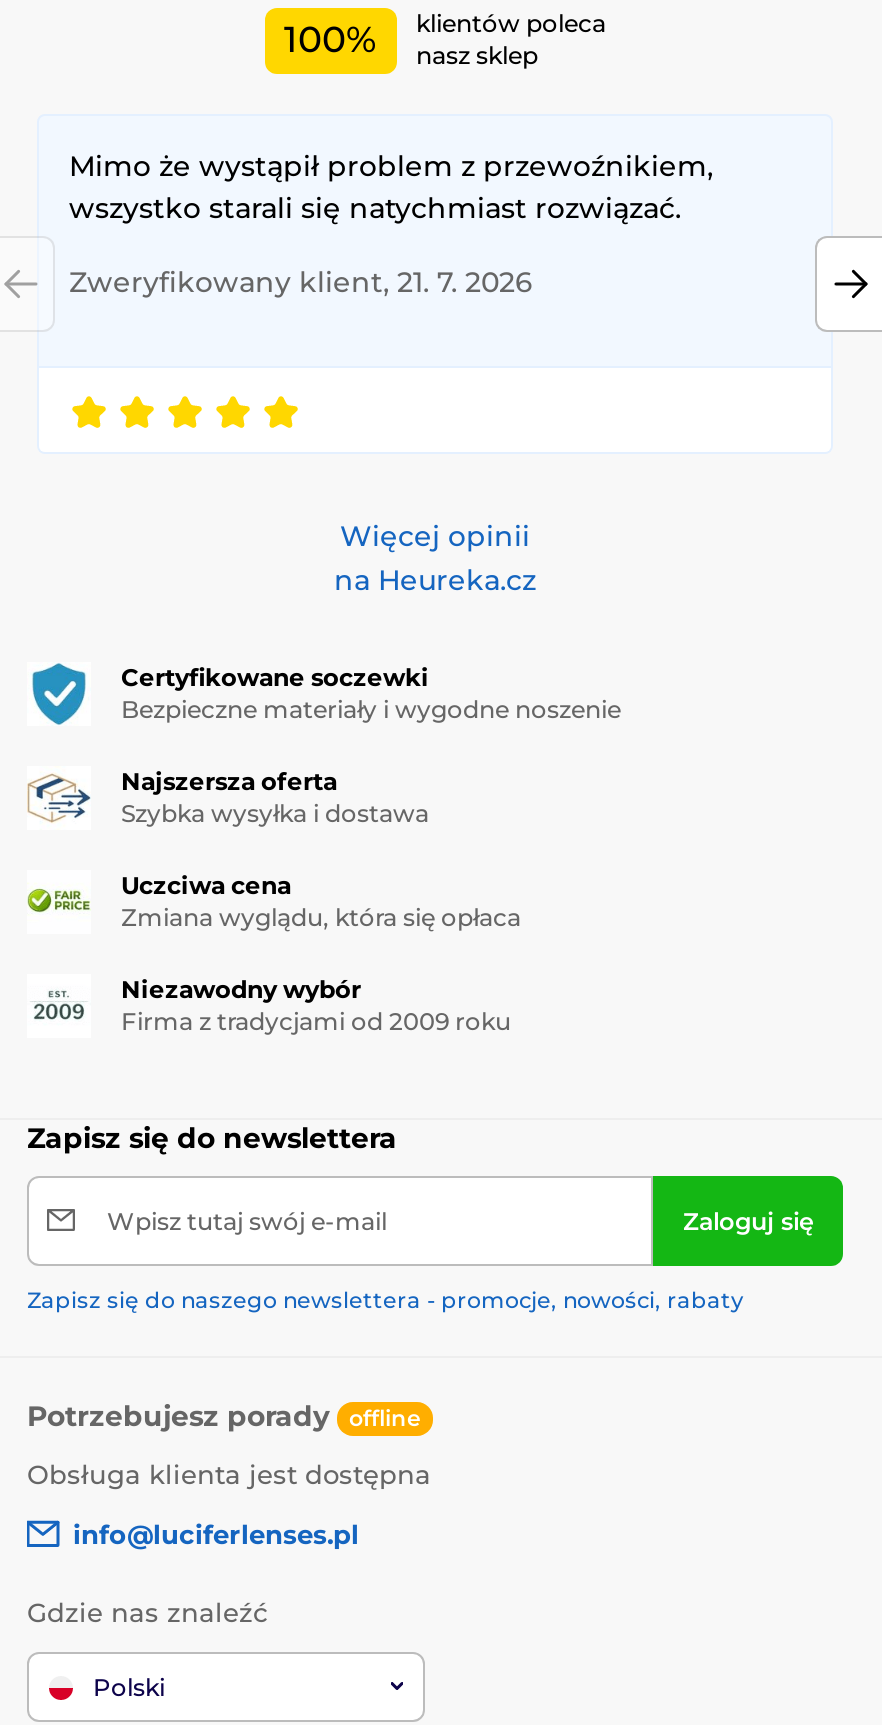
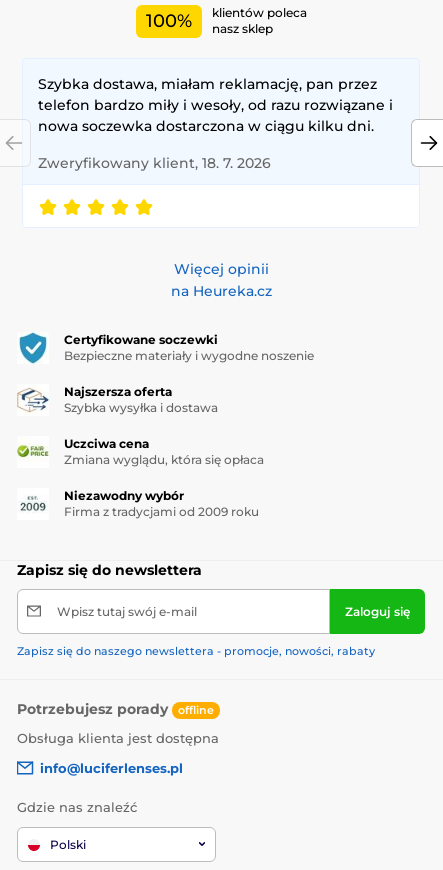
[69,148,713,226] Mimo że wystąpił problem z przewoźnikiem, | wszystko starali się natychmiast rozwiązać. -> [38,75,393,135] Szybka dostawa, miałam reklamację, pan przez | telefon bardzo miły i wesoły, od razu rozwiązane i | nowa soczewka dostarczona w ciągu kilku dni.
[69,264,533,300] Zweryfikowany klient, 21. 7. 2026 -> [38,154,271,172] Zweryfikowany klient, 18. 7. 2026

